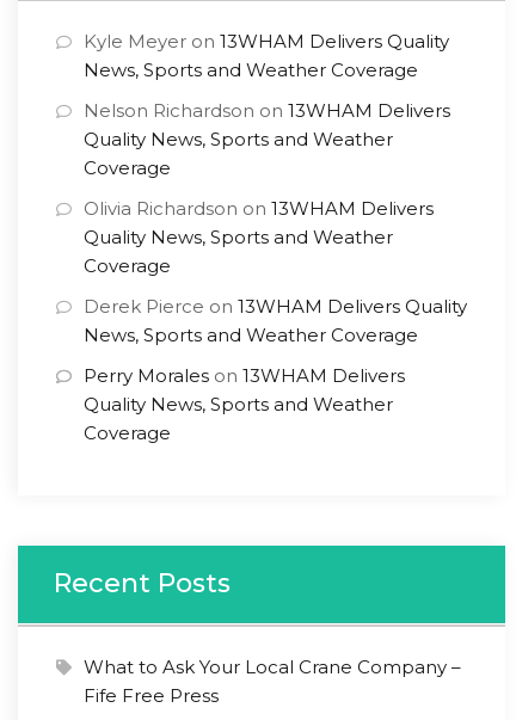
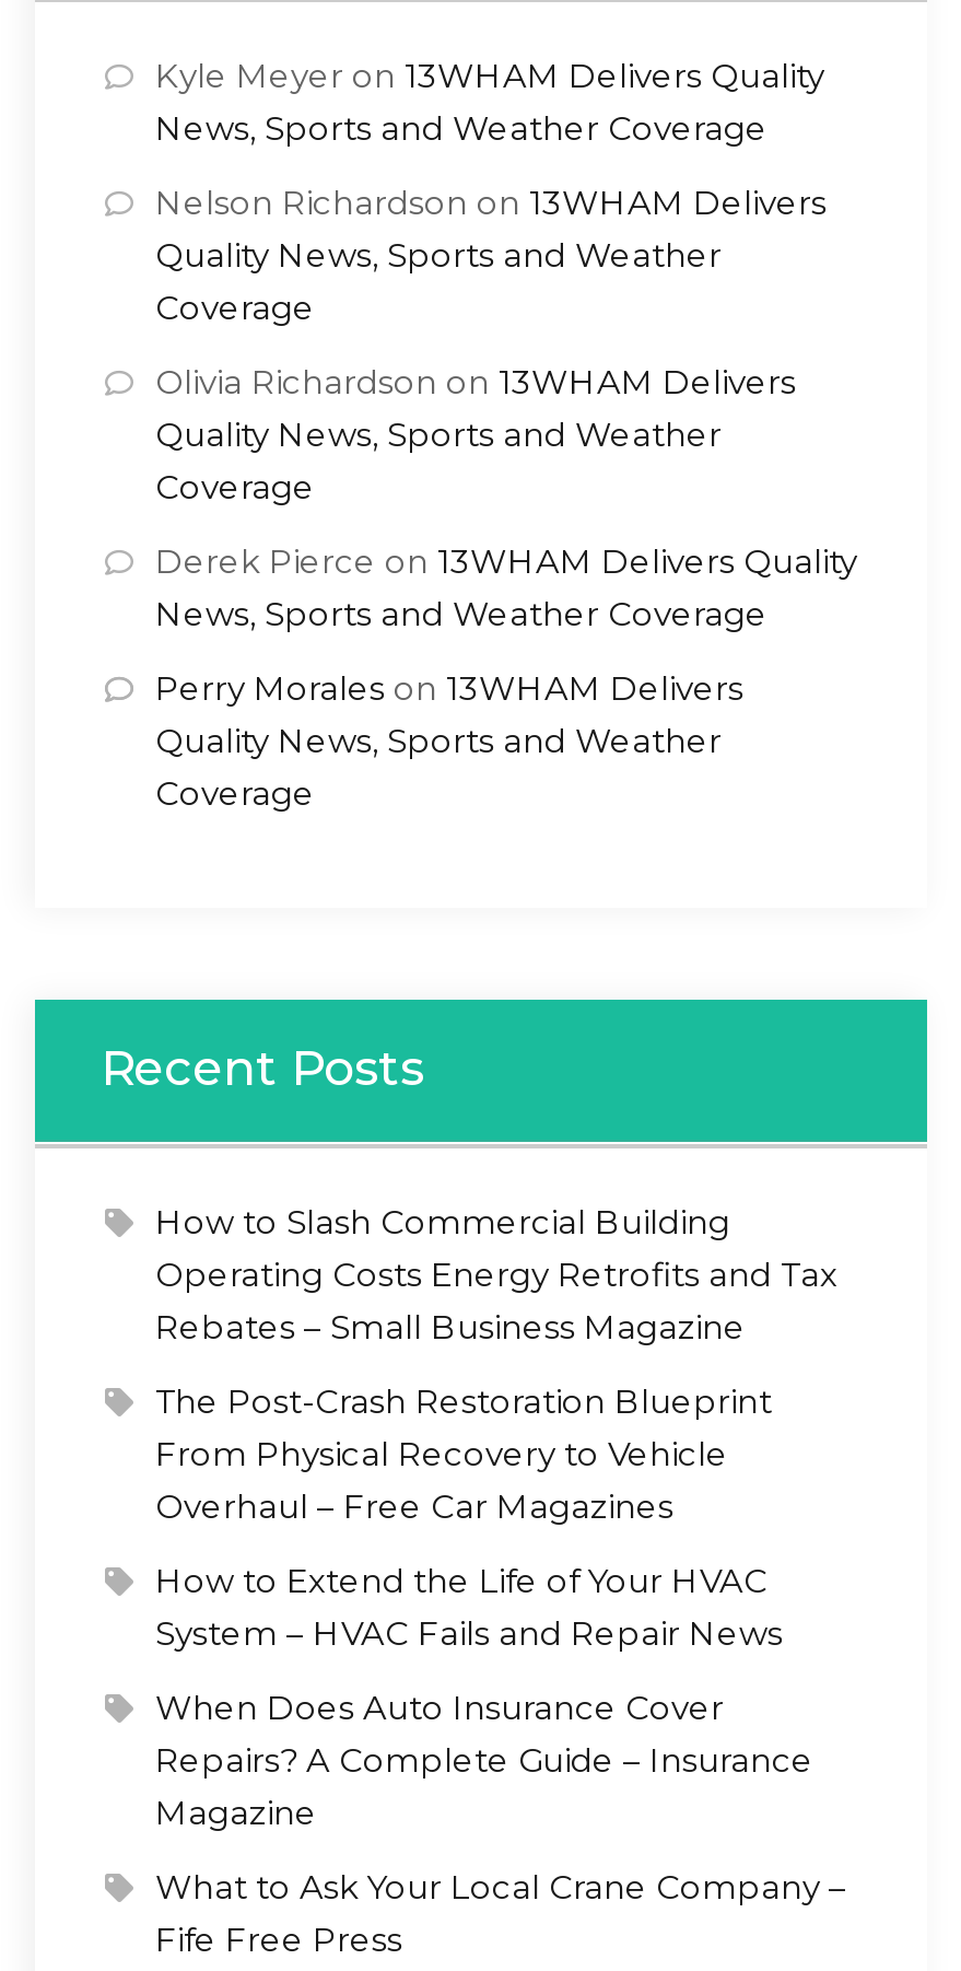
none -> [155,1200,837,1832] How to Slash Commercial Building | Operating Costs Energy Retrofits and Tax | Rebates – Small Business Magazine | The Post-Crash Restoration Blueprint | From Physical Recovery to Vehicle | Overhaul – Free Car Magazines | How to Extend the Life of Your HVAC | System – HVAC Fails and Repair News | When Does Auto Insurance Cover | Repairs? A Complete Guide – Insurance | Magazine

